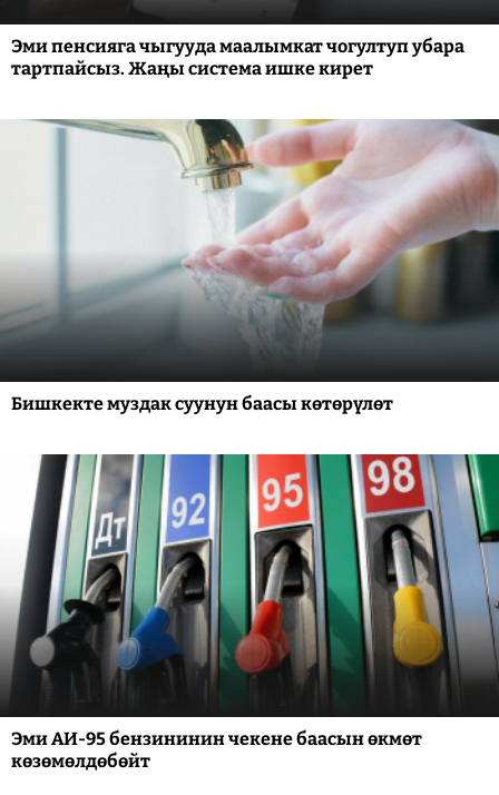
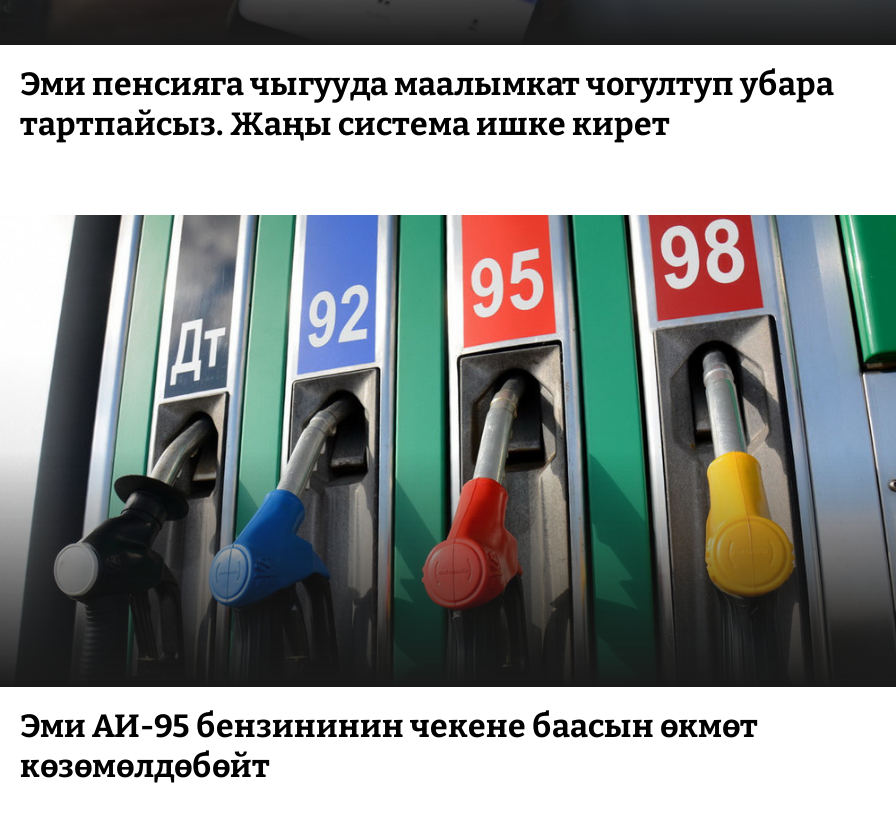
[11,118,496,415] [image] | Бишкекте муздак суунун баасы көтөрүлөт -> none

